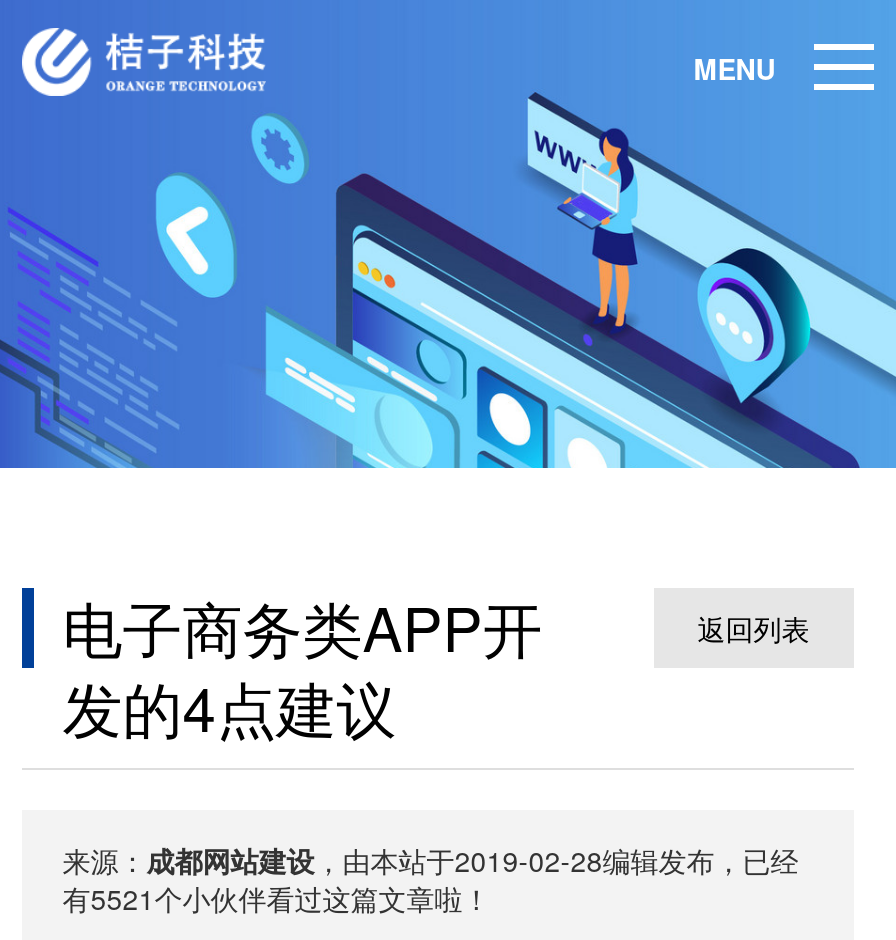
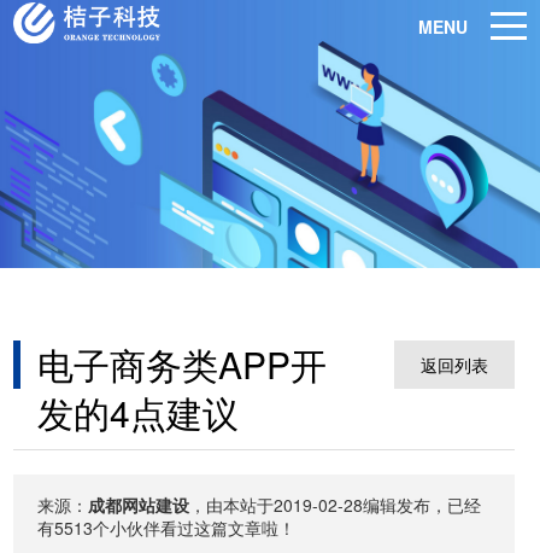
[62,878,490,918] 有5521个小伙伴看过这篇文章啦！ -> [38,516,296,540] 有5513个小伙伴看过这篇文章啦！

